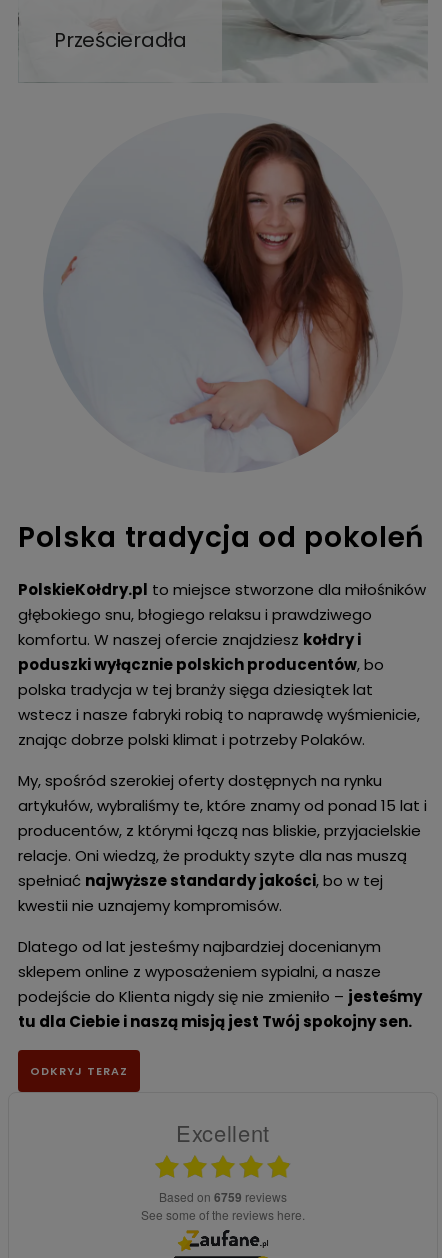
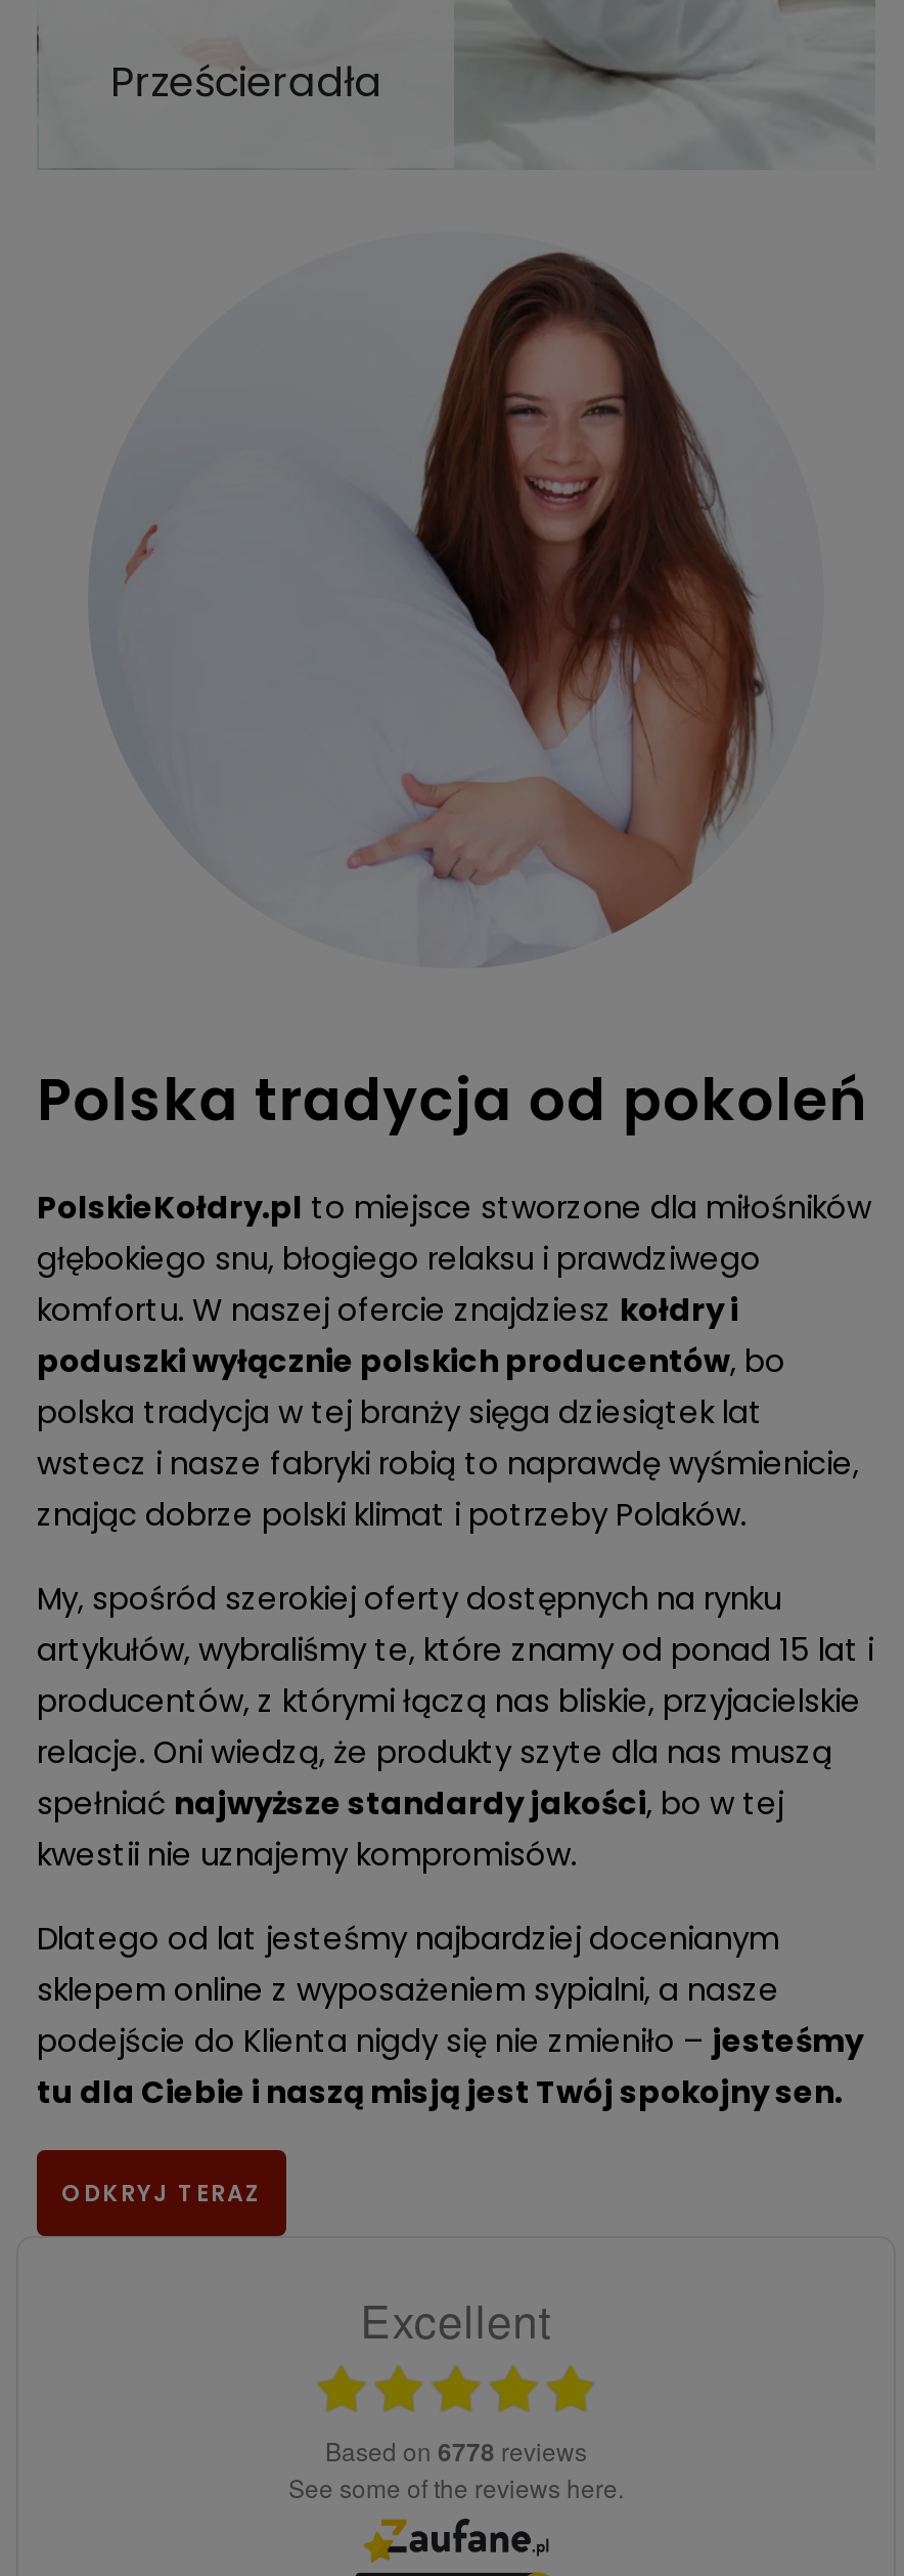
[167,1188,287,1206] based on 6759 reviews -> [342,2432,587,2469] based on 6778 reviews

